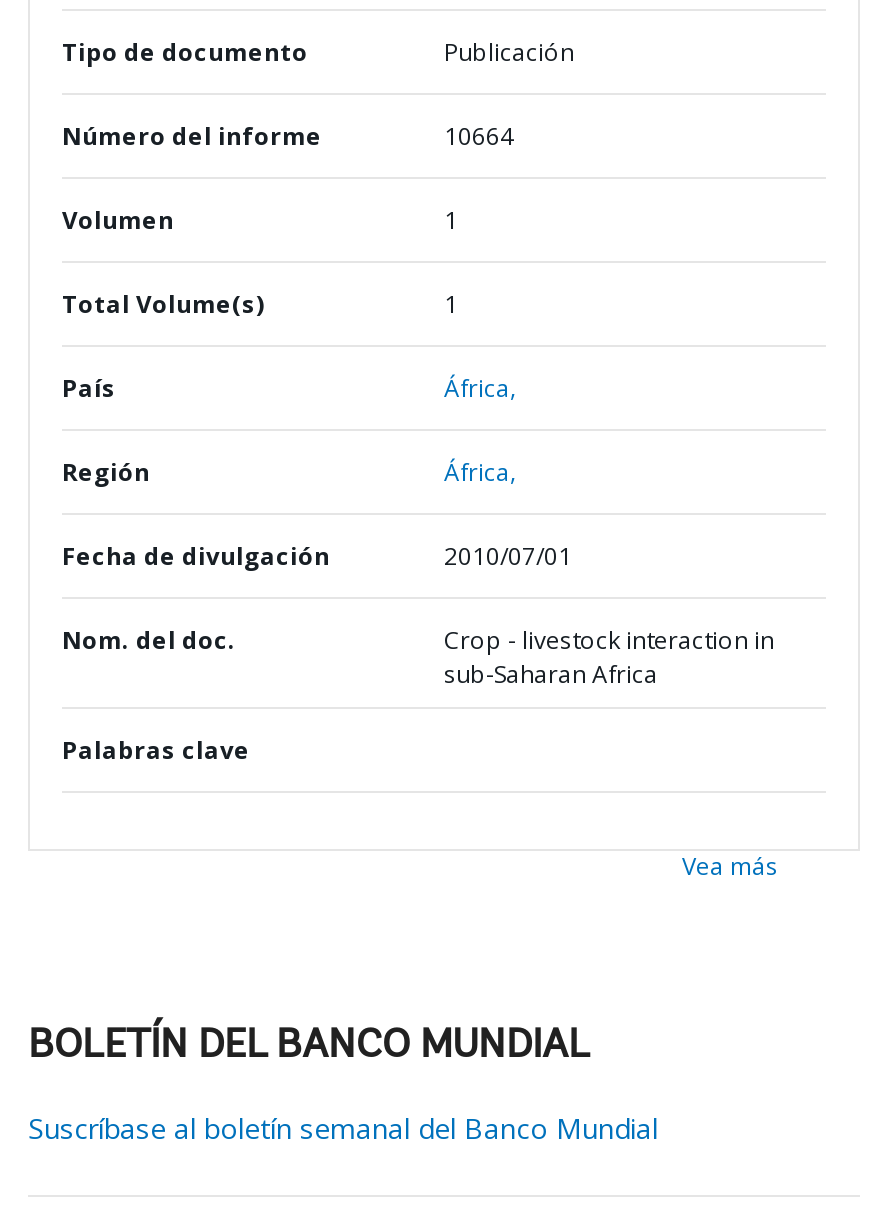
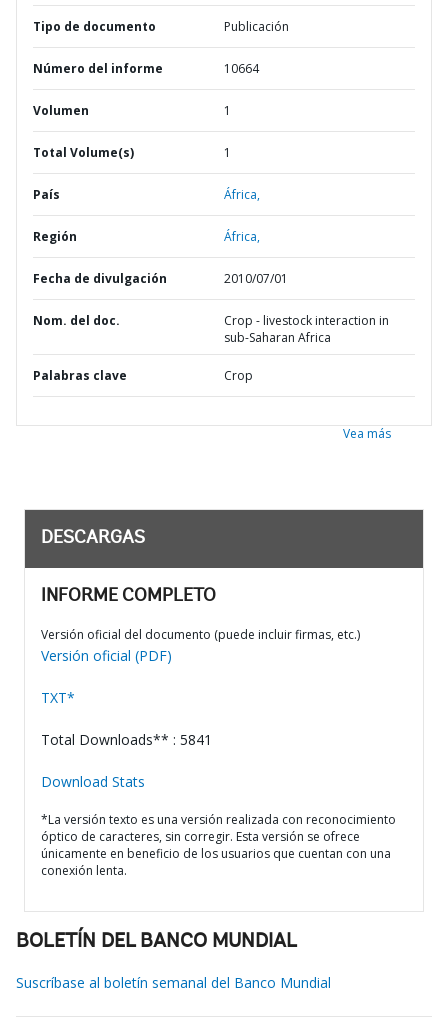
none -> [224,367,253,384] Crop
none -> [41,530,396,879] DESCARGAS | INFORME COMPLETO | Versión oficial del documento (puede incluir firmas, etc.) | Versión oficial (PDF) | TXT* | Total Downloads** : 5841 | Download Stats | *La versión texto es una versión realizada con reconocimiento | óptico de caracteres, sin corregir. Esta versión se ofrece | únicamente en beneficio de los usuarios que cuentan con una | conexión lenta.

